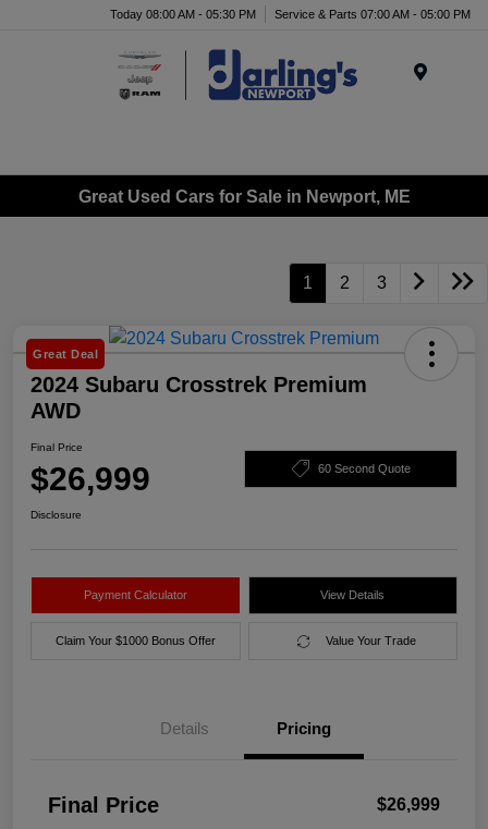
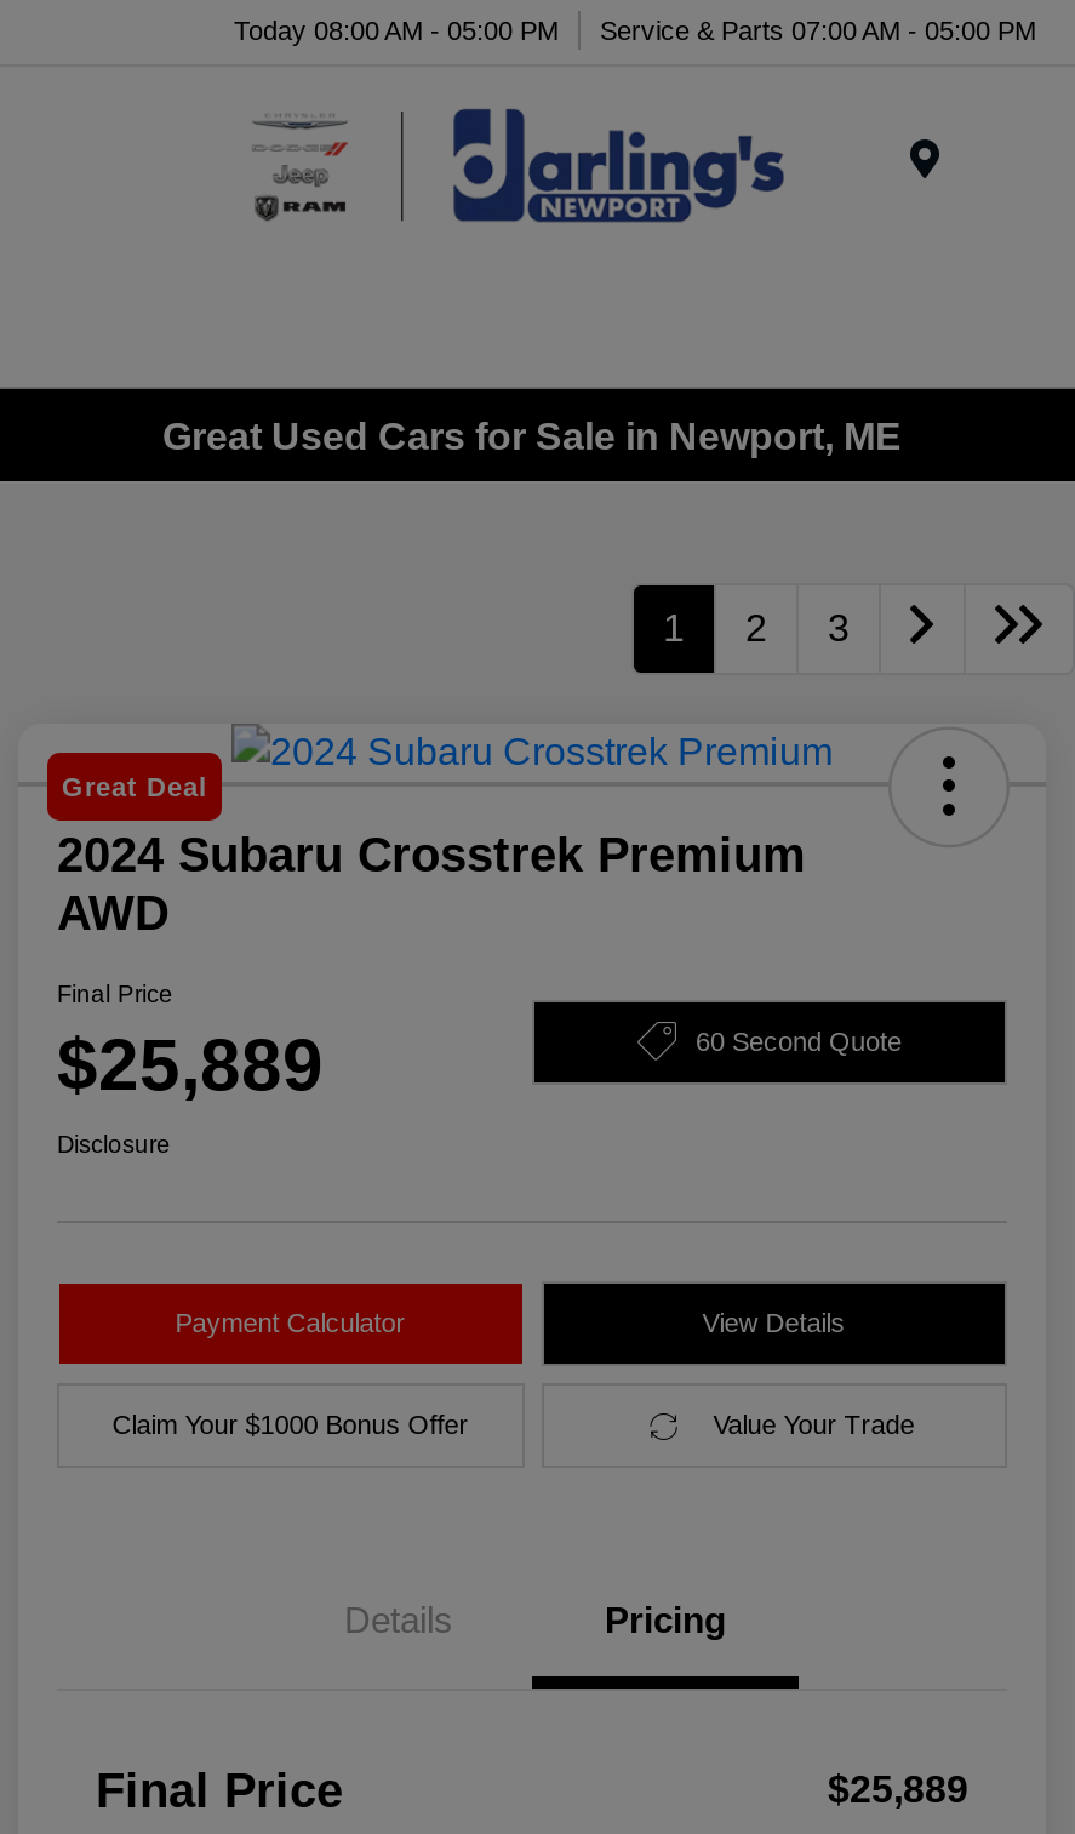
[110,7,471,20] Today 08:00 AM - 05:30 PM Service & Parts 07:00 AM - 05:00 PM -> [234,15,1036,44] Today 08:00 AM - 05:00 PM Service & Parts 07:00 AM - 05:00 PM
[30,461,150,497] $26,999 -> [57,1025,324,1105] $25,889
[377,795,440,814] $26,999 -> [828,1769,968,1810] $25,889

